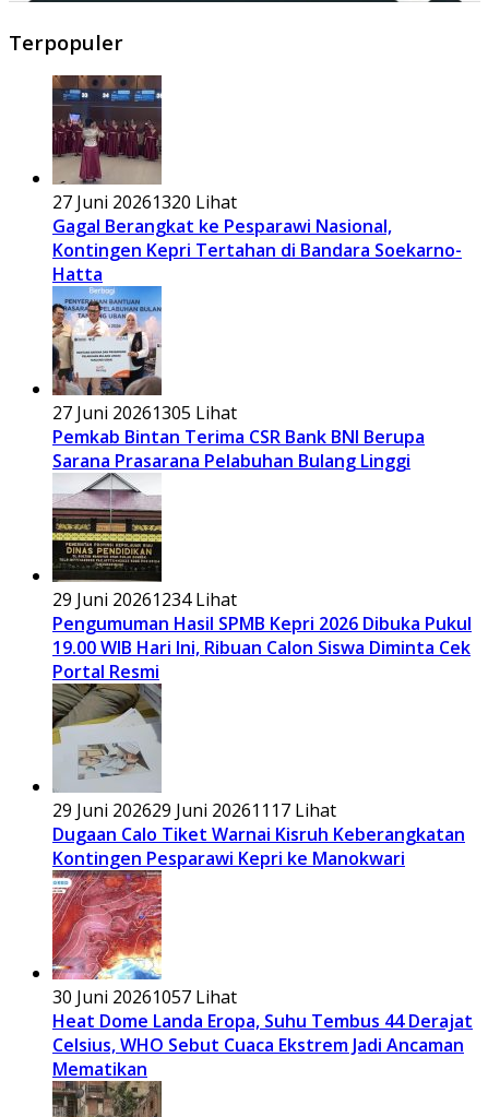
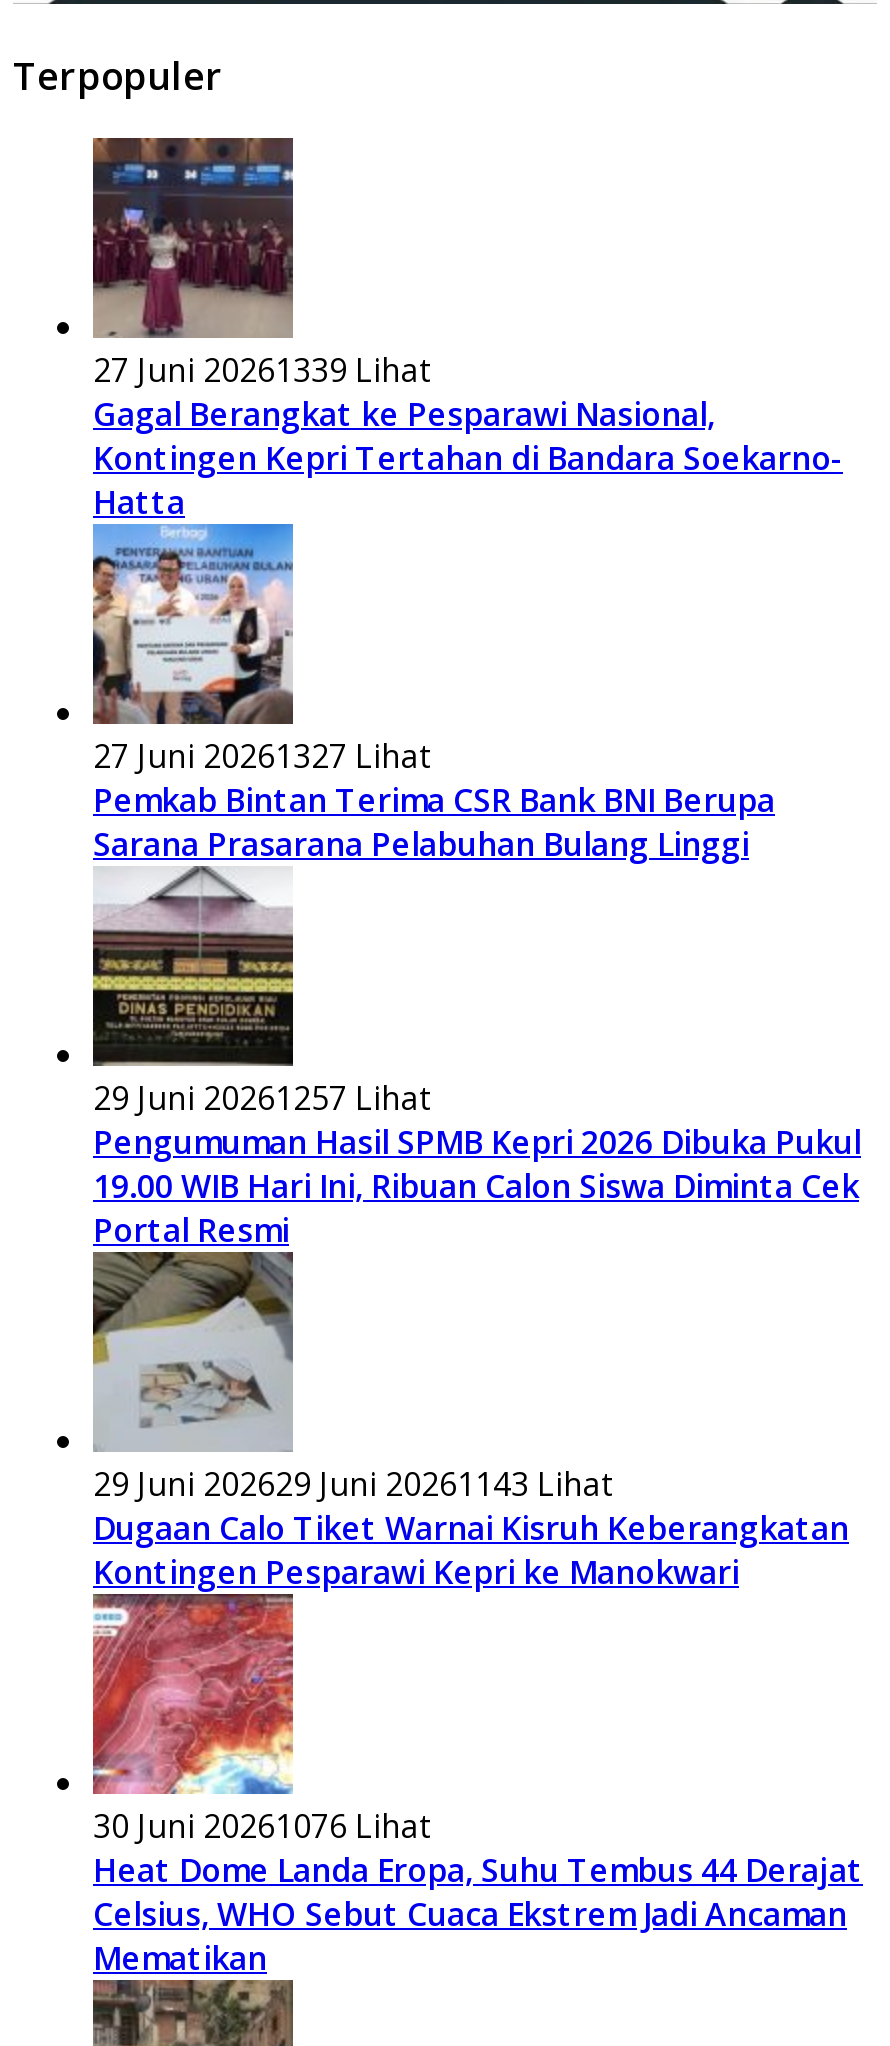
[52,190,237,214] 27 Juni 20261320 Lihat -> [93,349,431,393] 27 Juni 20261339 Lihat
[52,401,237,425] 27 Juni 20261305 Lihat -> [93,735,431,779] 27 Juni 20261327 Lihat
[52,588,237,612] 29 Juni 20261234 Lihat -> [93,1077,431,1121] 29 Juni 20261257 Lihat
[52,798,336,823] 29 Juni 202629 Juni 20261117 Lihat -> [93,1463,613,1507] 29 Juni 202629 Juni 20261143 Lihat
[52,985,237,1009] 30 Juni 20261057 Lihat -> [93,1805,431,1849] 30 Juni 20261076 Lihat

